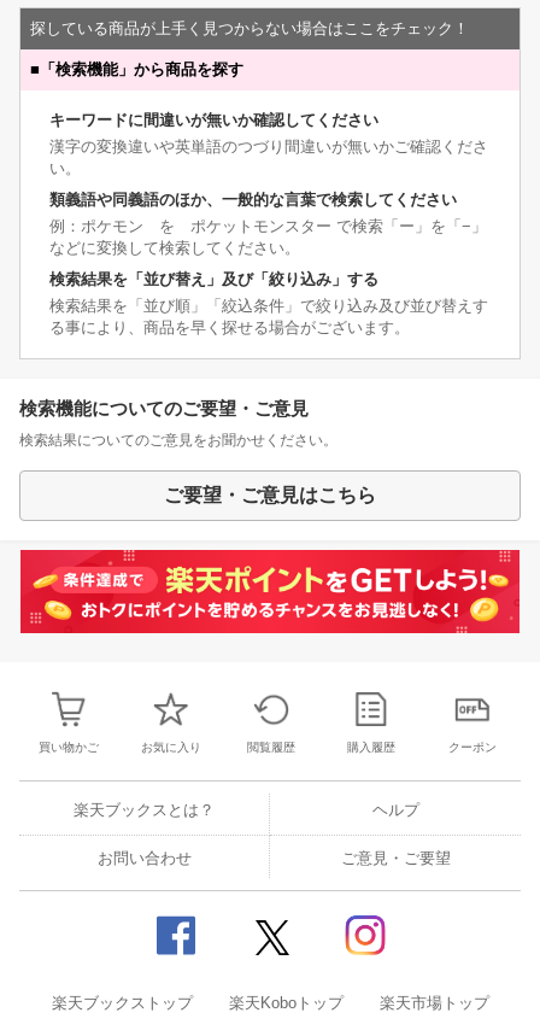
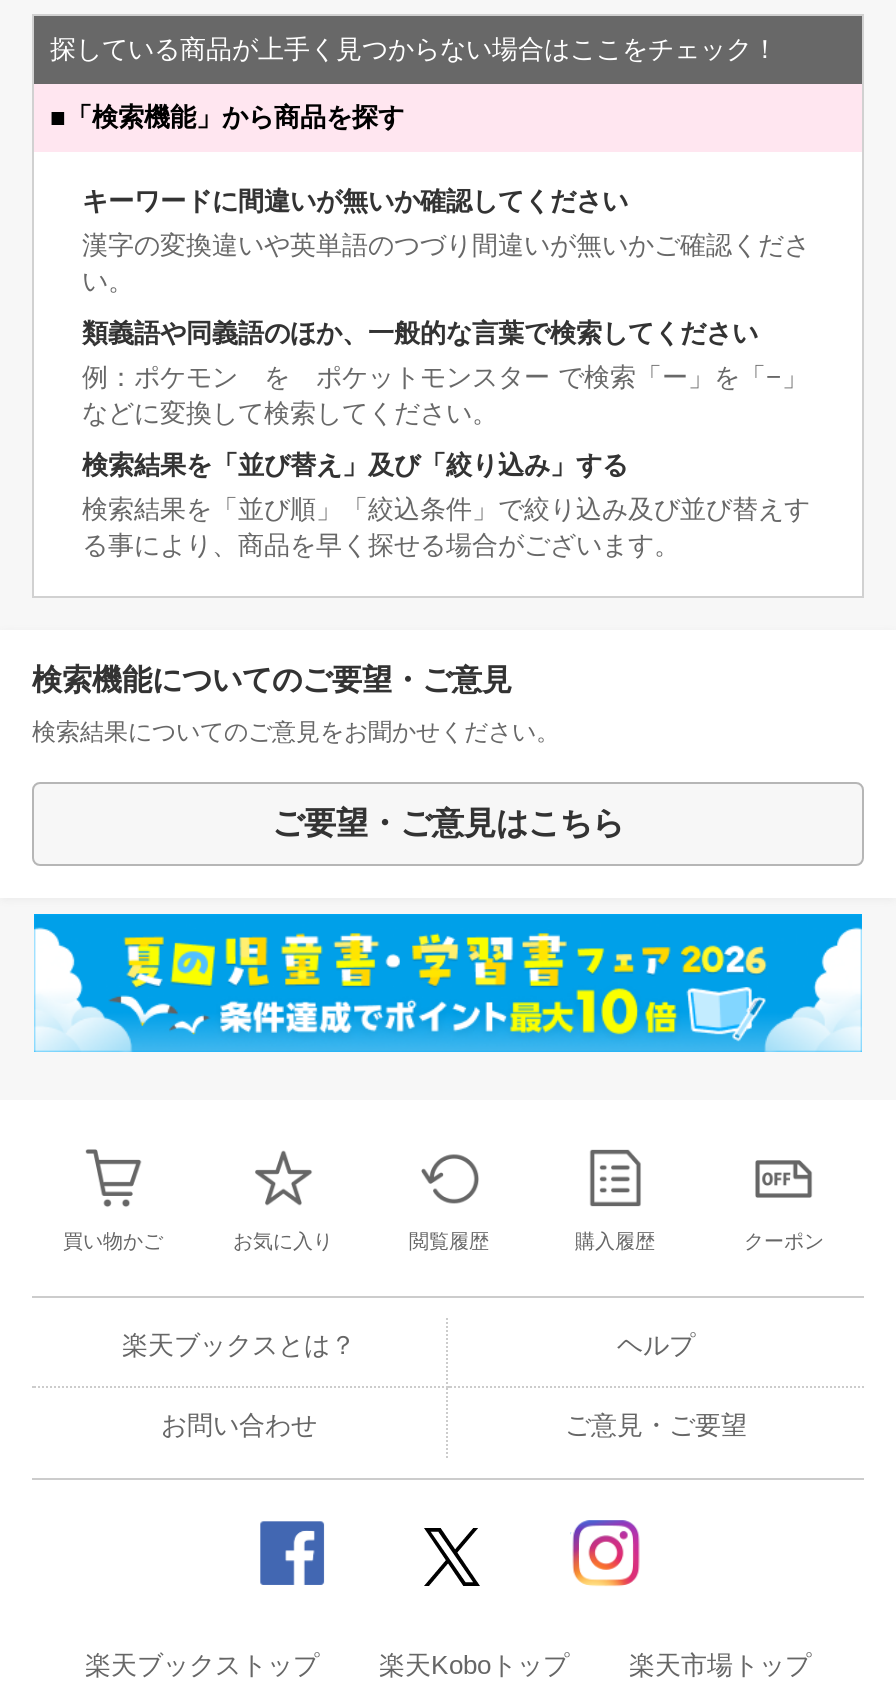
[19,549,521,634] [image] -> [32,912,864,1054] [image]

